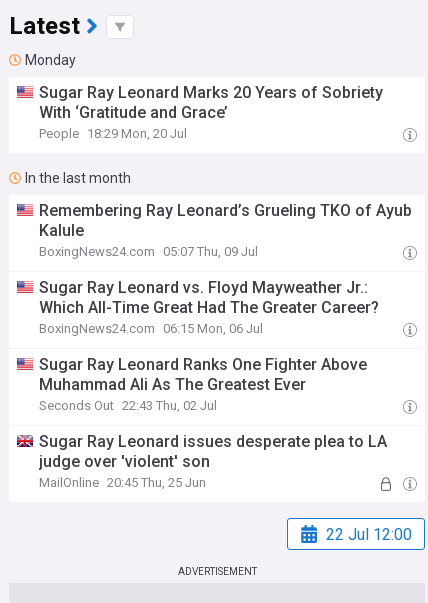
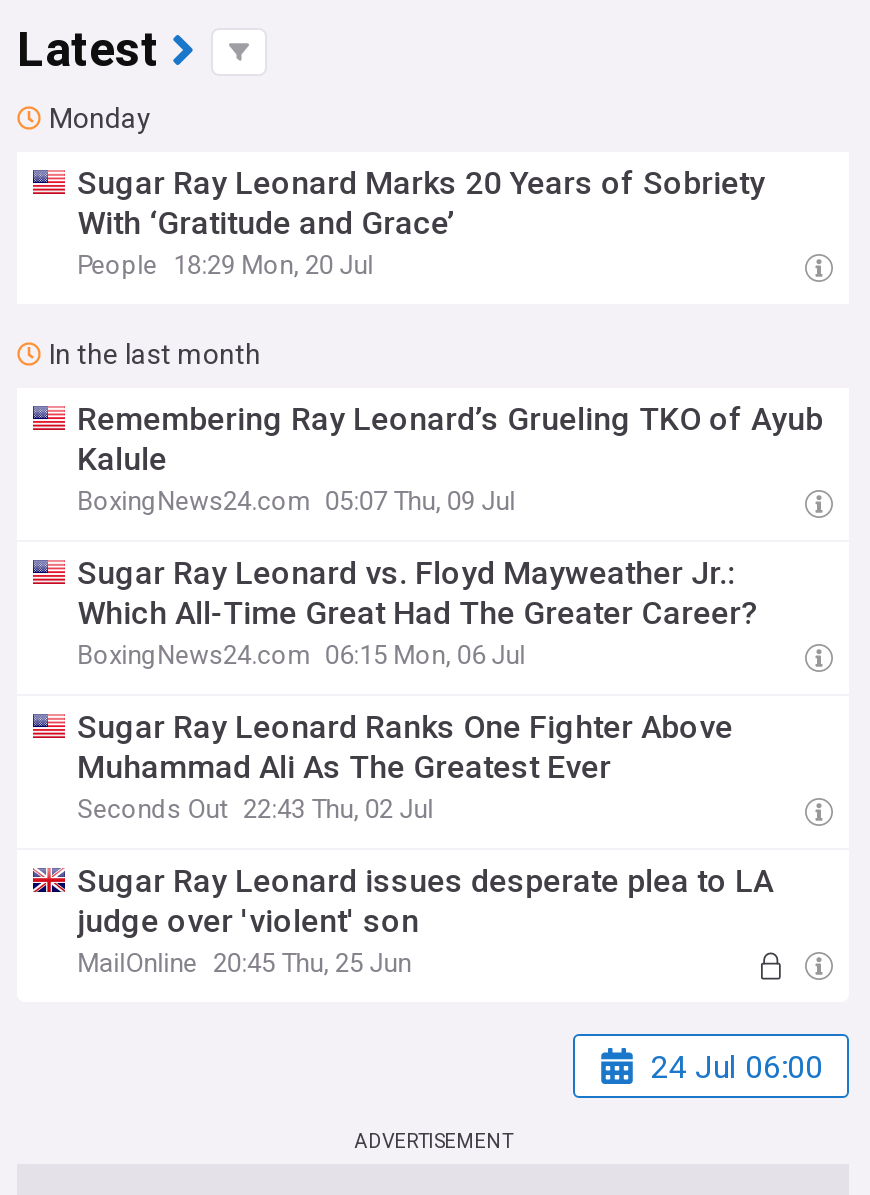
[326,524,412,543] 22 Jul 12:00 -> [651,1047,823,1085] 24 Jul 06:00

